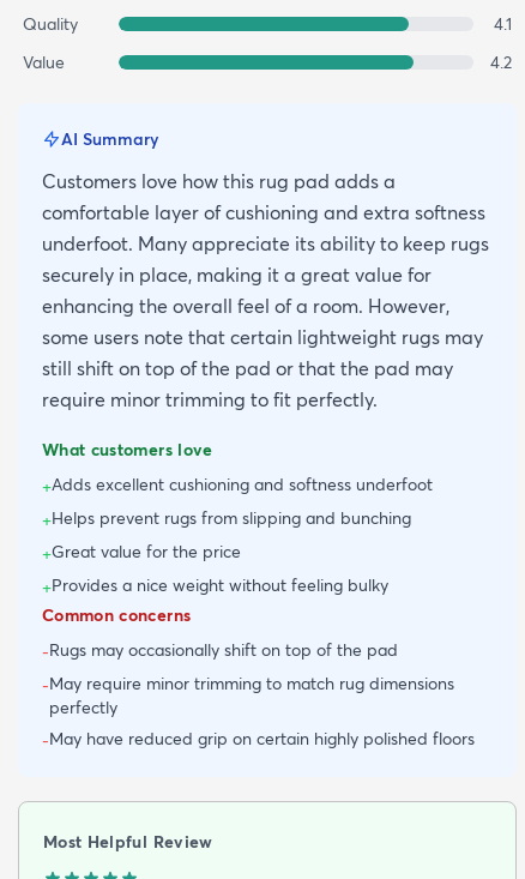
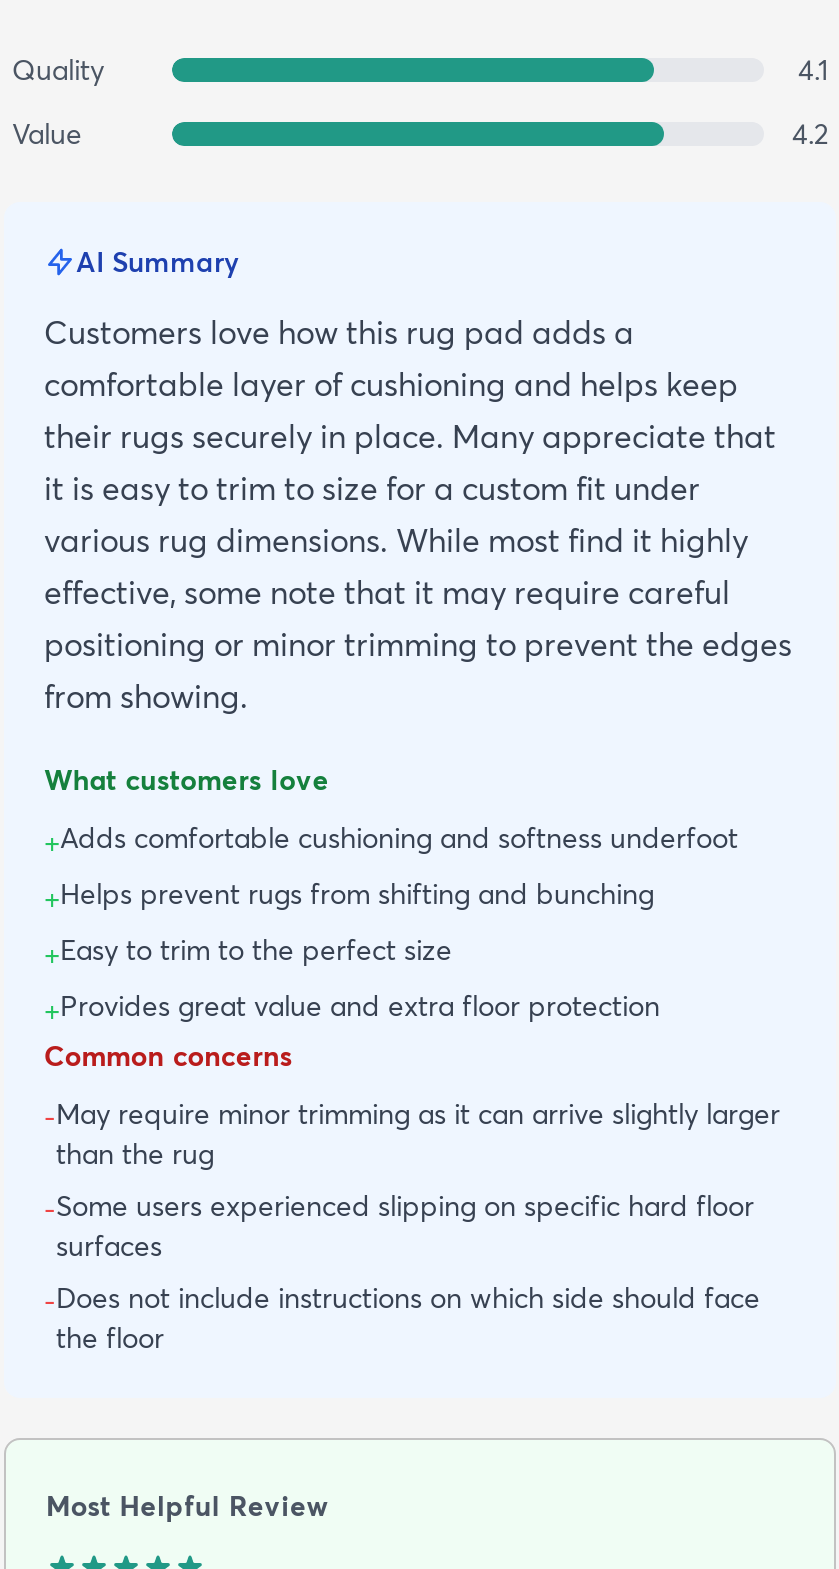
[42,200,489,411] comfortable layer of cushioning and extra softness | underfoot. Many appreciate its ability to keep rugs | securely in place, making it a great value for | enhancing the overall feel of a room. However, | some users note that certain lightweight rugs may | still shift on top of the pad or that the pad may | require minor trimming to fit perfectly. -> [44,365,792,717] comfortable layer of cushioning and helps keep | their rugs securely in place. Many appreciate that | it is easy to trim to size for a custom fit under | various rug dimensions. While most find it highly | effective, some note that it may require careful | positioning or minor trimming to prevent the edges | from showing.
[42,474,433,598] +Adds excellent cushioning and softness underfoot | +Helps prevent rugs from slipping and bunching | +Great value for the price | +Provides a nice weight without feeling bulky -> [44,821,738,1029] +Adds comfortable cushioning and softness underfoot | +Helps prevent rugs from shifting and bunching | +Easy to trim to the perfect size | +Provides great value and extra floor protection
[42,639,475,752] -Rugs may occasionally shift on top of the pad | -May require minor trimming to match rug dimensions | perfectly | -May have reduced grip on certain highly polished floors -> [44,1097,780,1357] -May require minor trimming as it can arrive slightly larger | than the rug | -Some users experienced slipping on specific hard floor | surfaces | -Does not include instructions on which side should face | the floor

